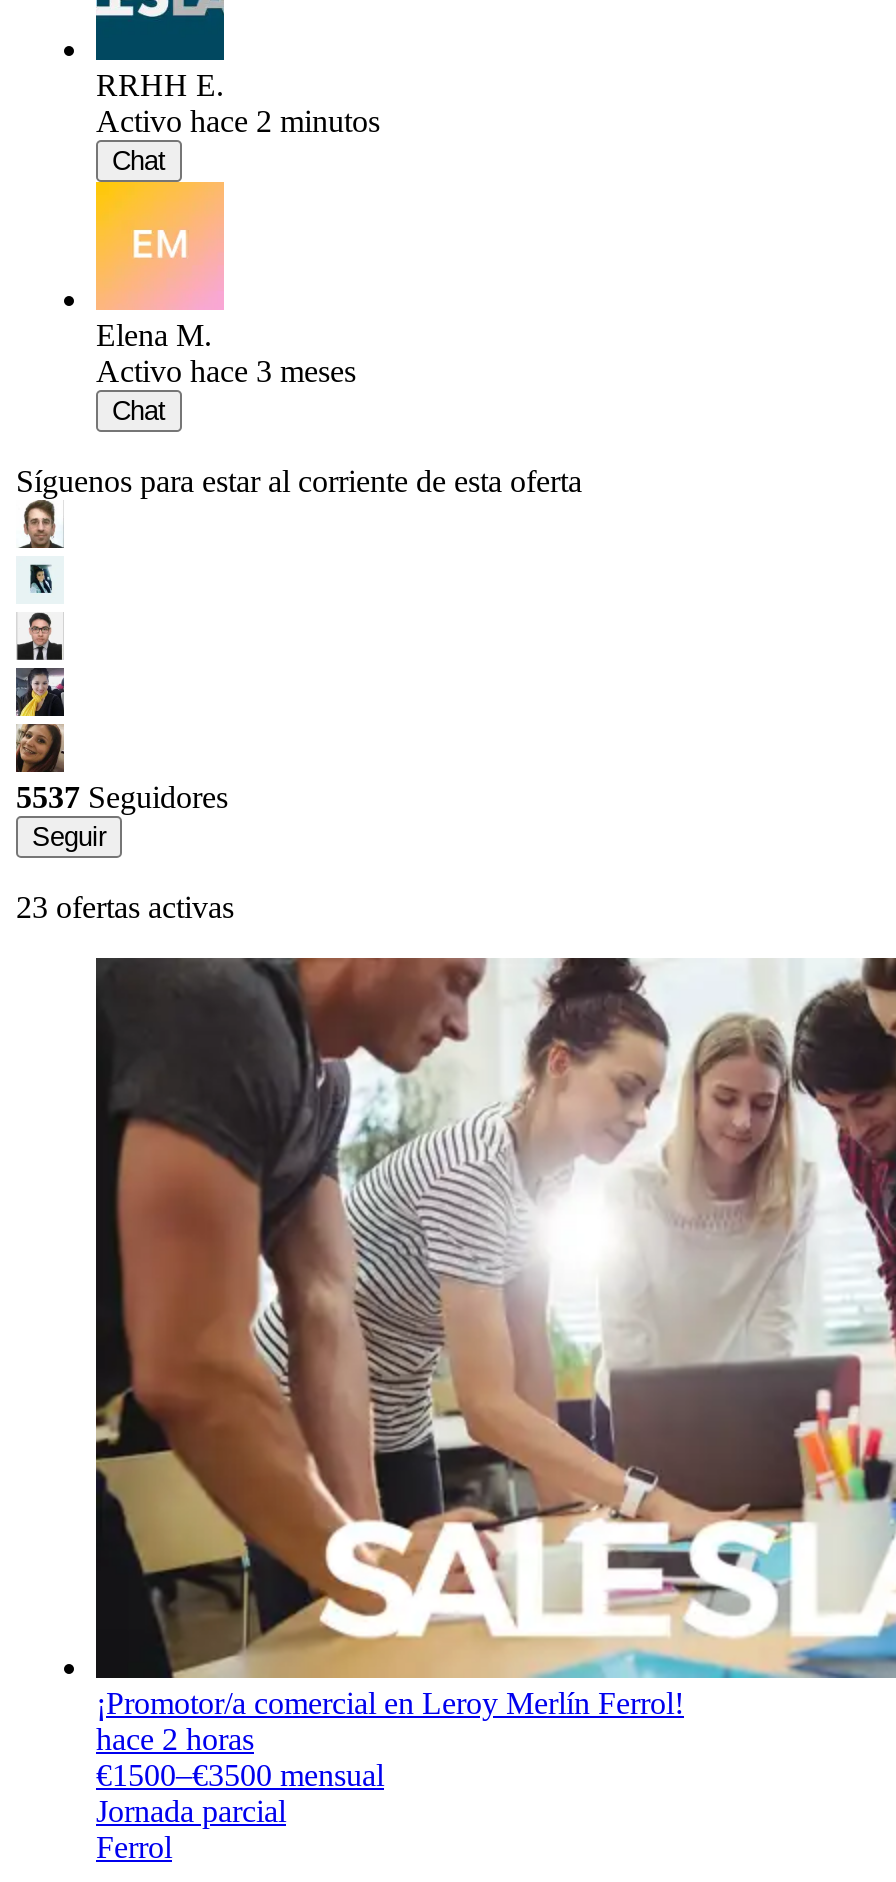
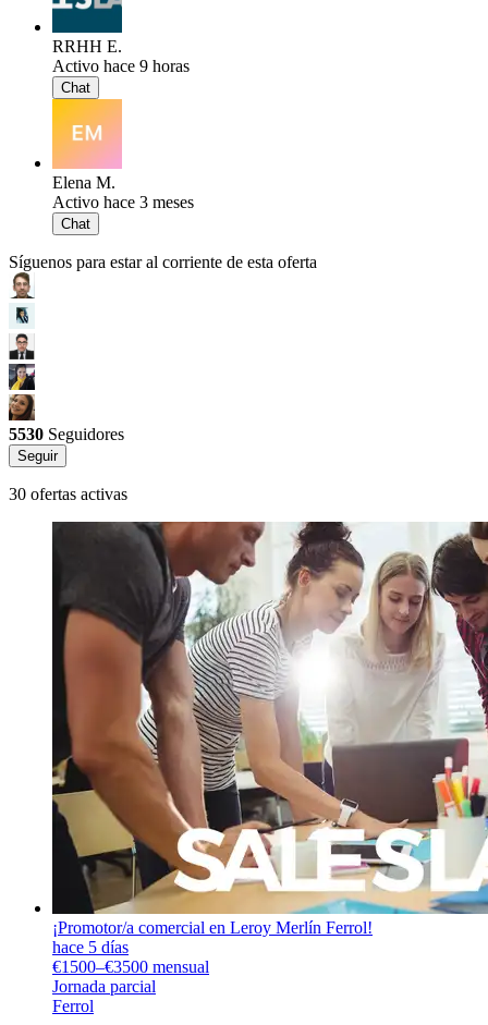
[96,104,380,138] Activo hace 2 minutos -> [52,57,190,75] Activo hace 9 horas
[16,780,228,814] 5537 Seguidores -> [9,425,124,443] 5530 Seguidores
[16,890,234,924] 23 ofertas activas -> [9,485,127,503] 30 ofertas activas
[96,1722,254,1756] hace 2 horas -> [52,938,129,956] hace 5 días

